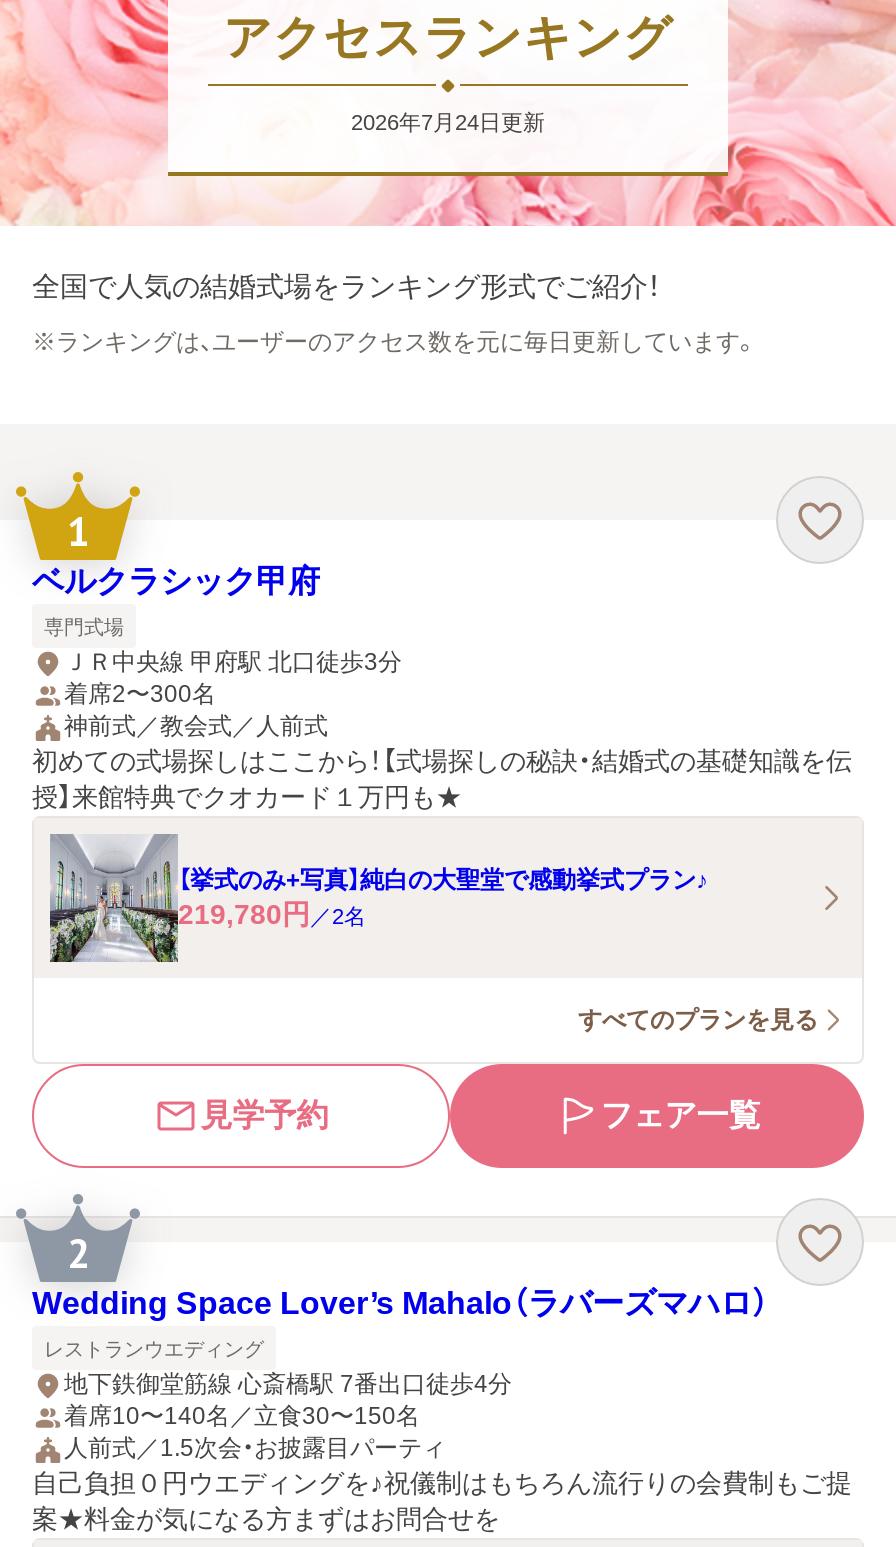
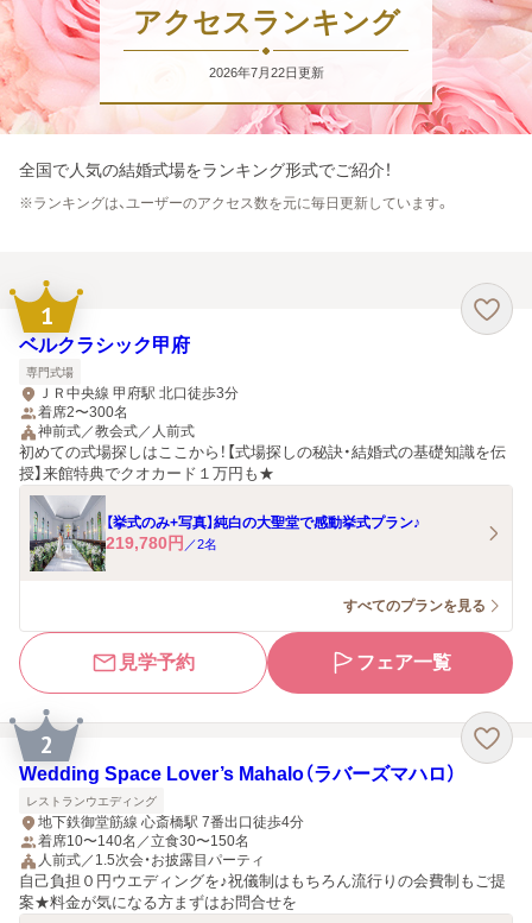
[351,109,545,133] 2026年7月24日更新 -> [208,65,324,79] 2026年7月22日更新

